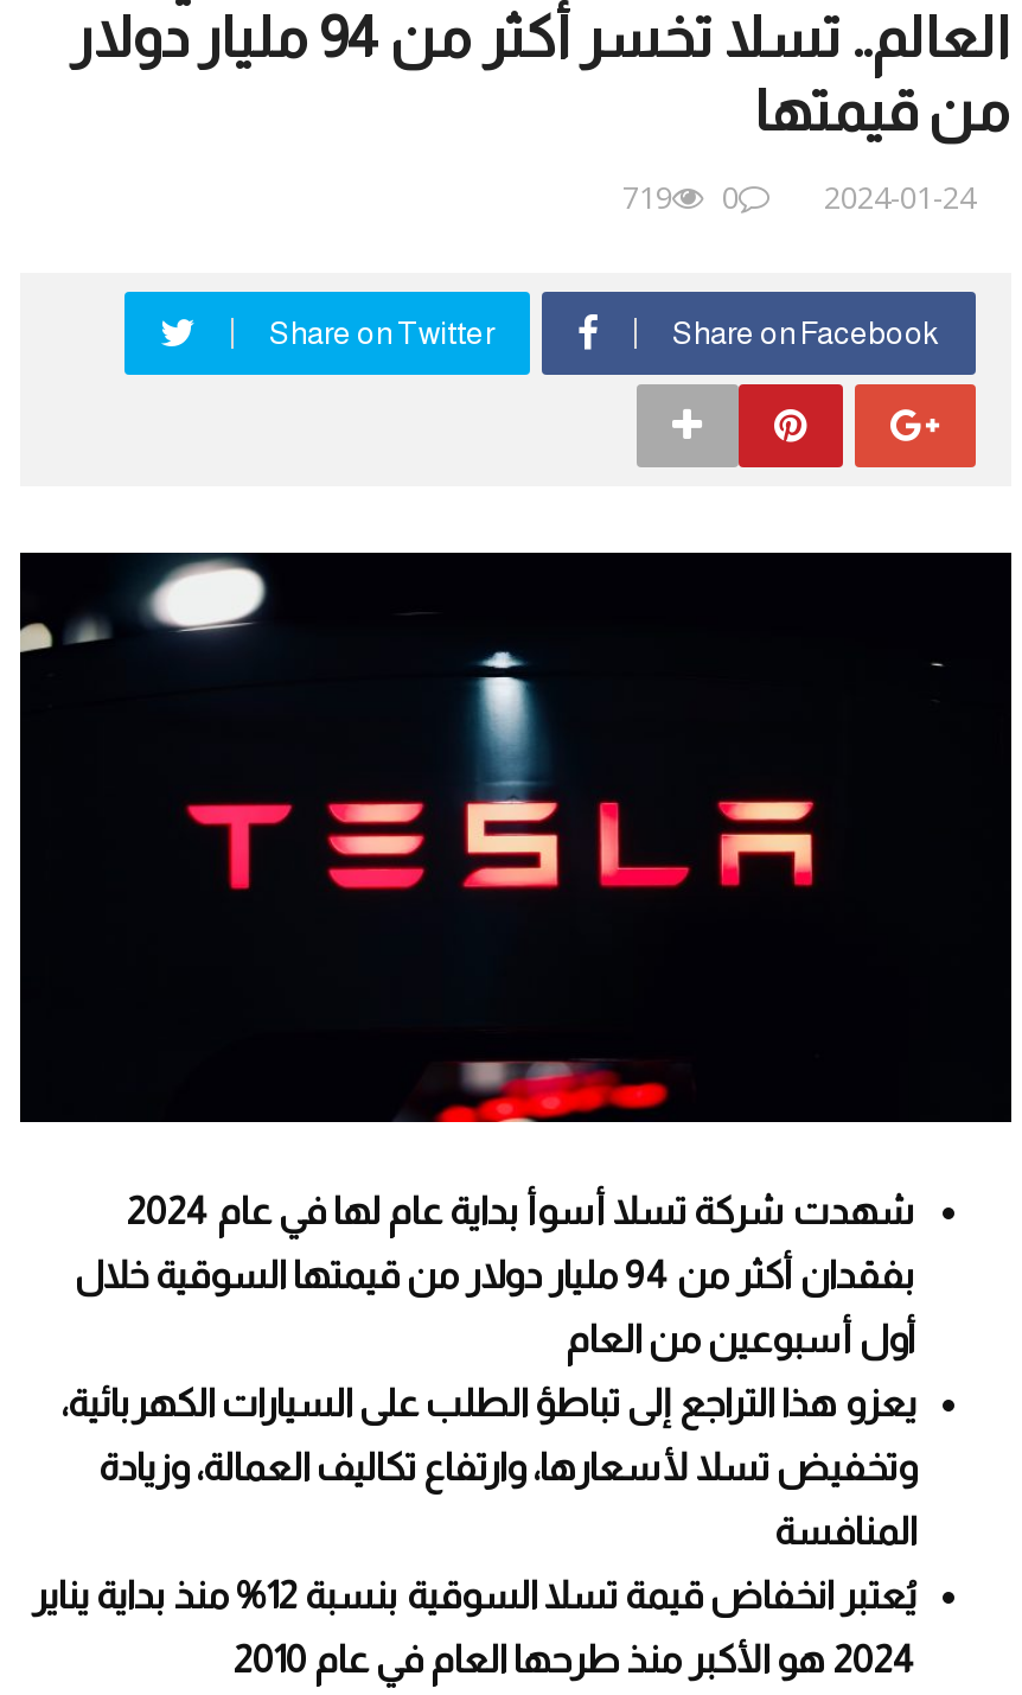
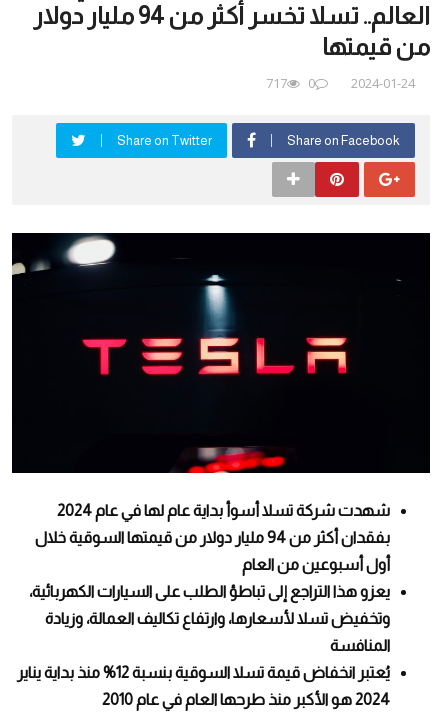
[622,176,976,218] 719 0 2024-01-24 -> [266,74,415,92] 717 0 2024-01-24

